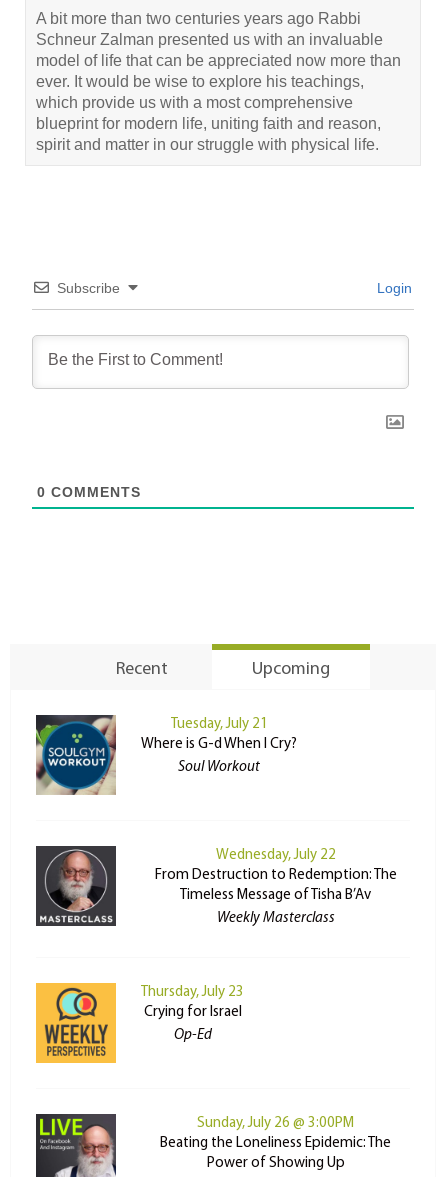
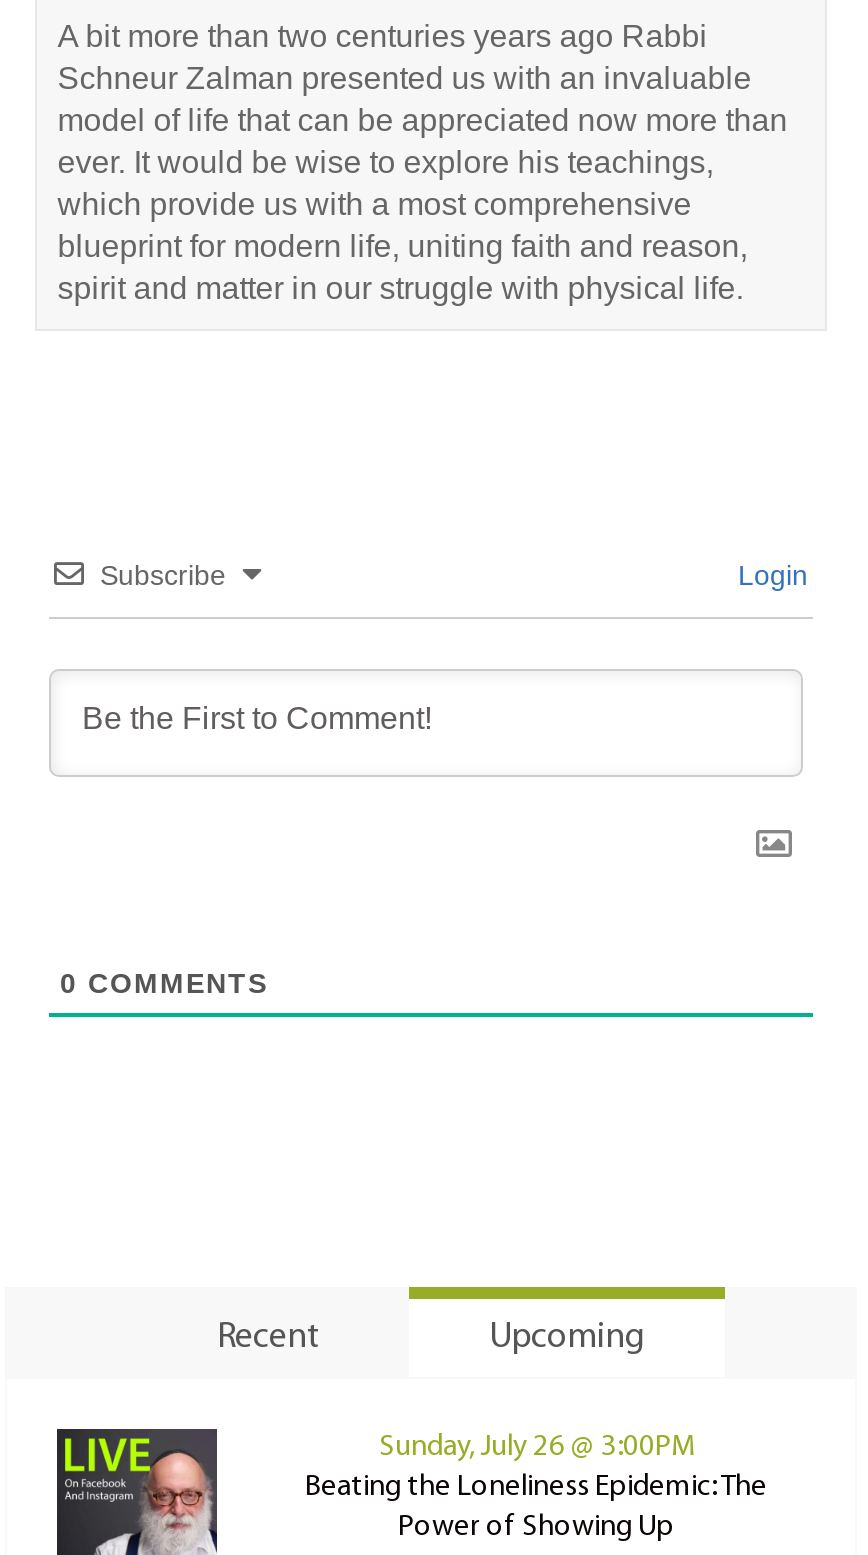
[35,715,297,796] [image] | Tuesday, July 21 | Where is G-d When I Cry? | Soul Workout -> none
[36,845,396,927] [image] | Wednesday, July 22 | From Destruction to Redemption: The | Timeless Message of Tisha B’Av | Weekly Masterclass -> none
[35,982,244,1064] [image] | Thursday, July 23 | Crying for Israel | Op-Ed -> none

